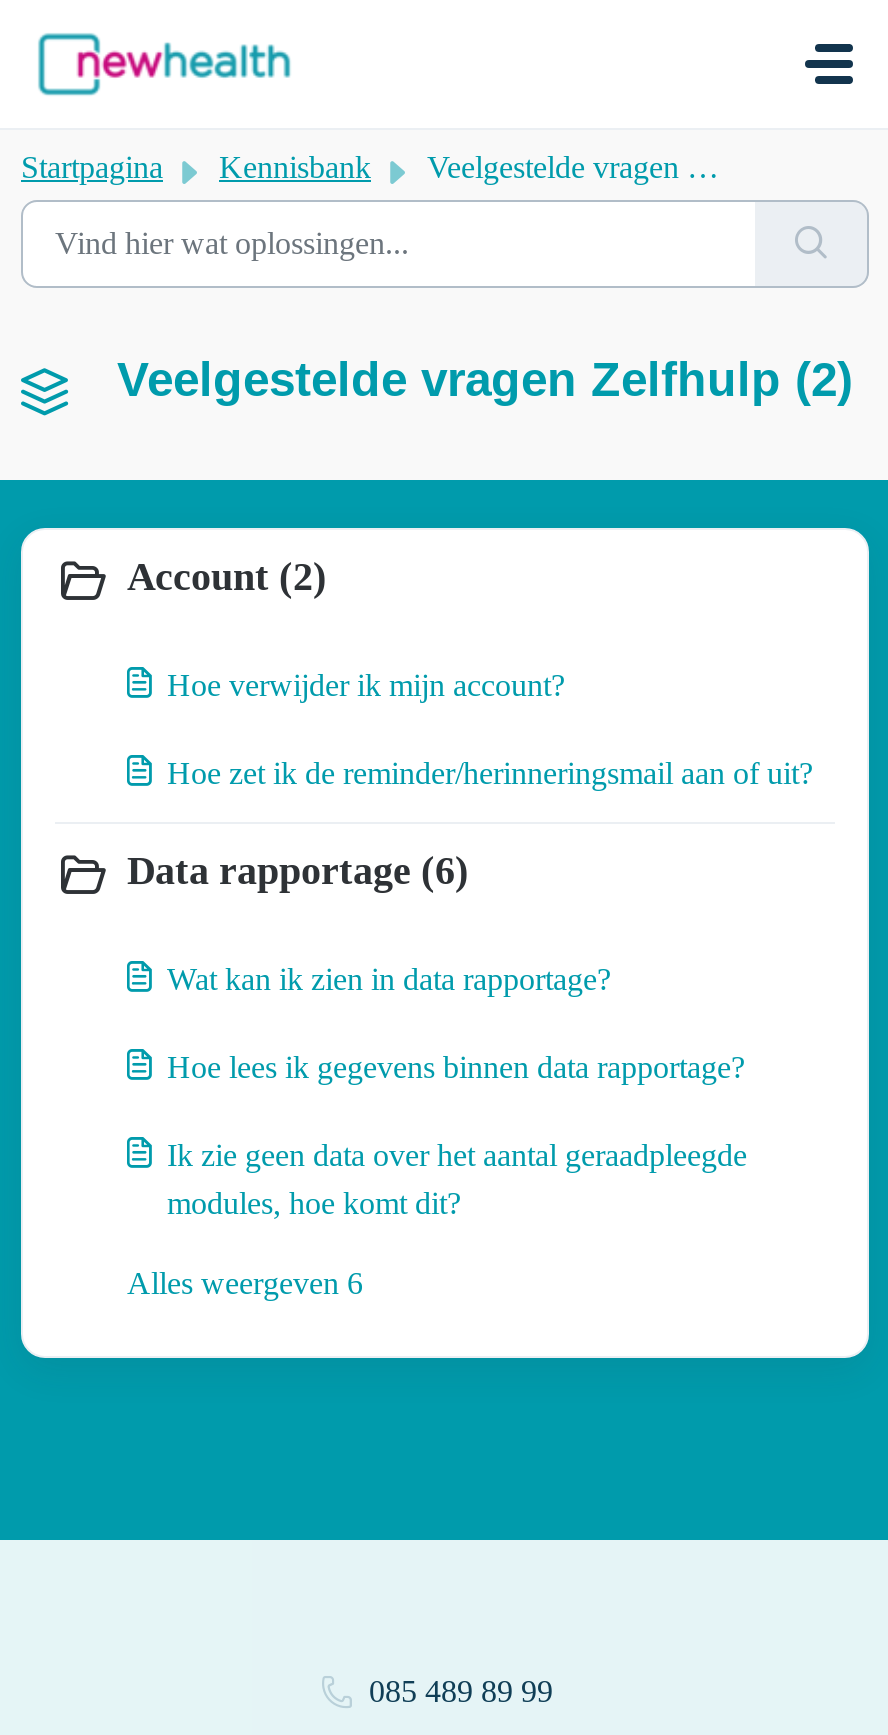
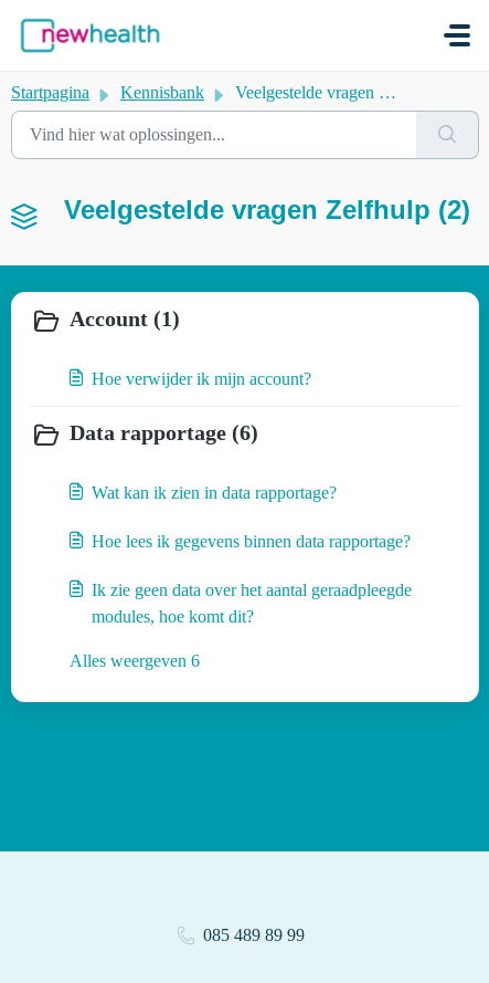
[127,554,327,598] Account (2) -> [70,306,180,331] Account (1)
[167,756,813,790] Hoe zet ik de reminder/herinneringsmail aan of uit? -> none
moved [127,848,747,1300] -> [70,420,412,670]: Data rapportage (6) | Wat kan ik zien in data rapportage? | Hoe lees ik gegevens binnen data rapportage? | Ik zie geen data over het aantal geraadpleegde | modules, hoe komt dit? | Alles weergeven 6

